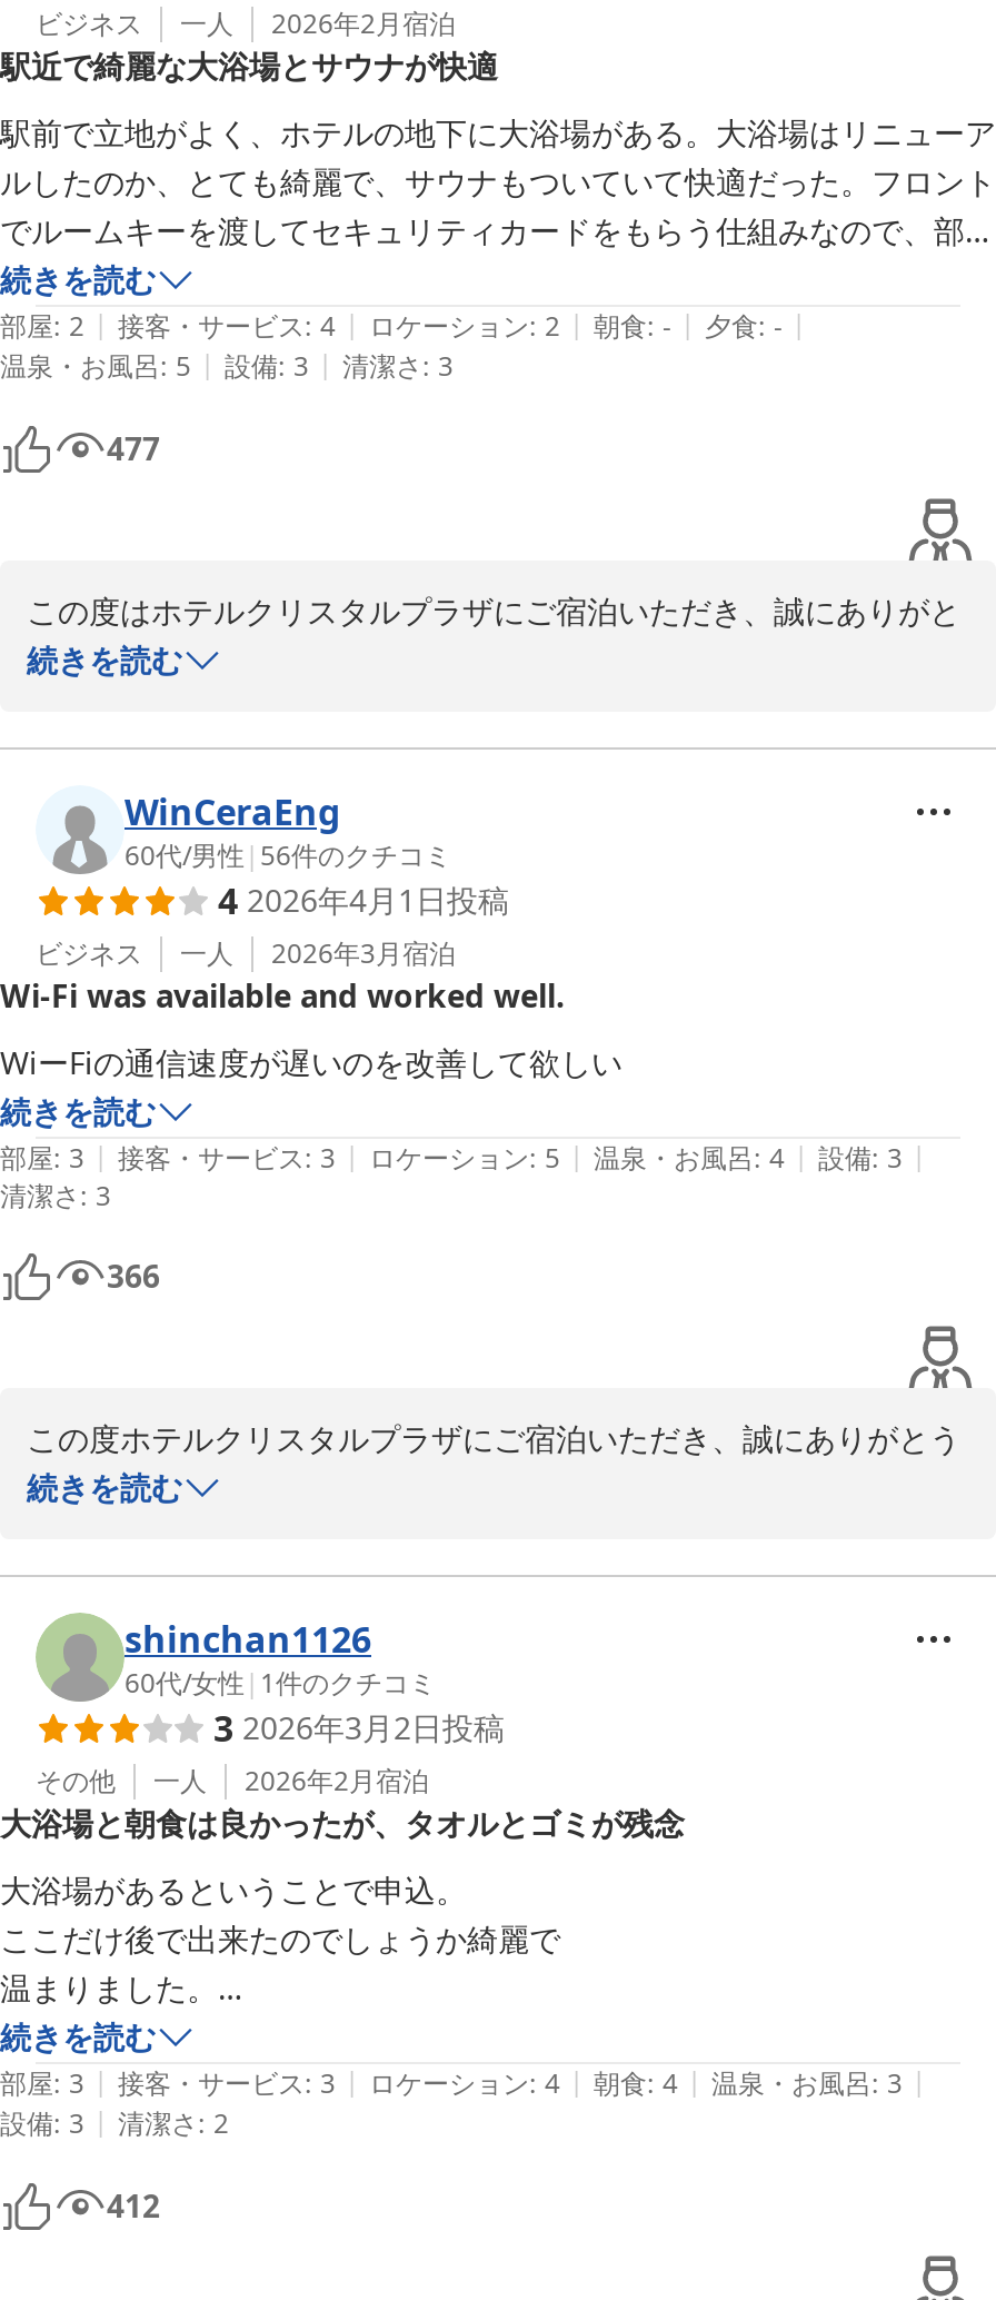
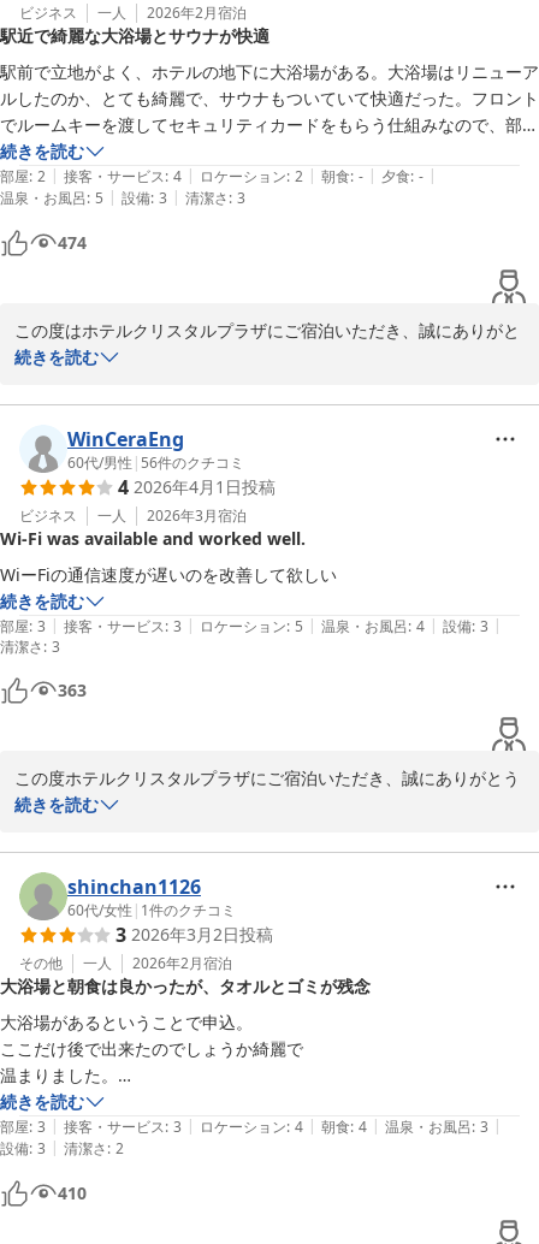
[107,427,160,469] 477 -> [58,231,87,254] 474
[107,1255,160,1297] 366 -> [58,679,87,701] 363
[107,2184,160,2227] 412 -> [58,1181,87,1204] 410

